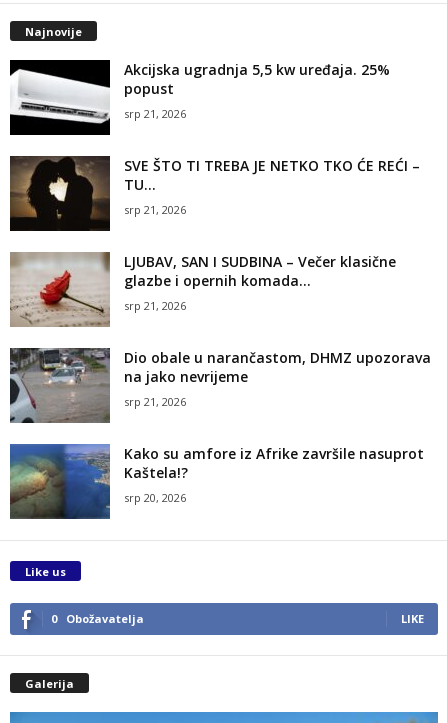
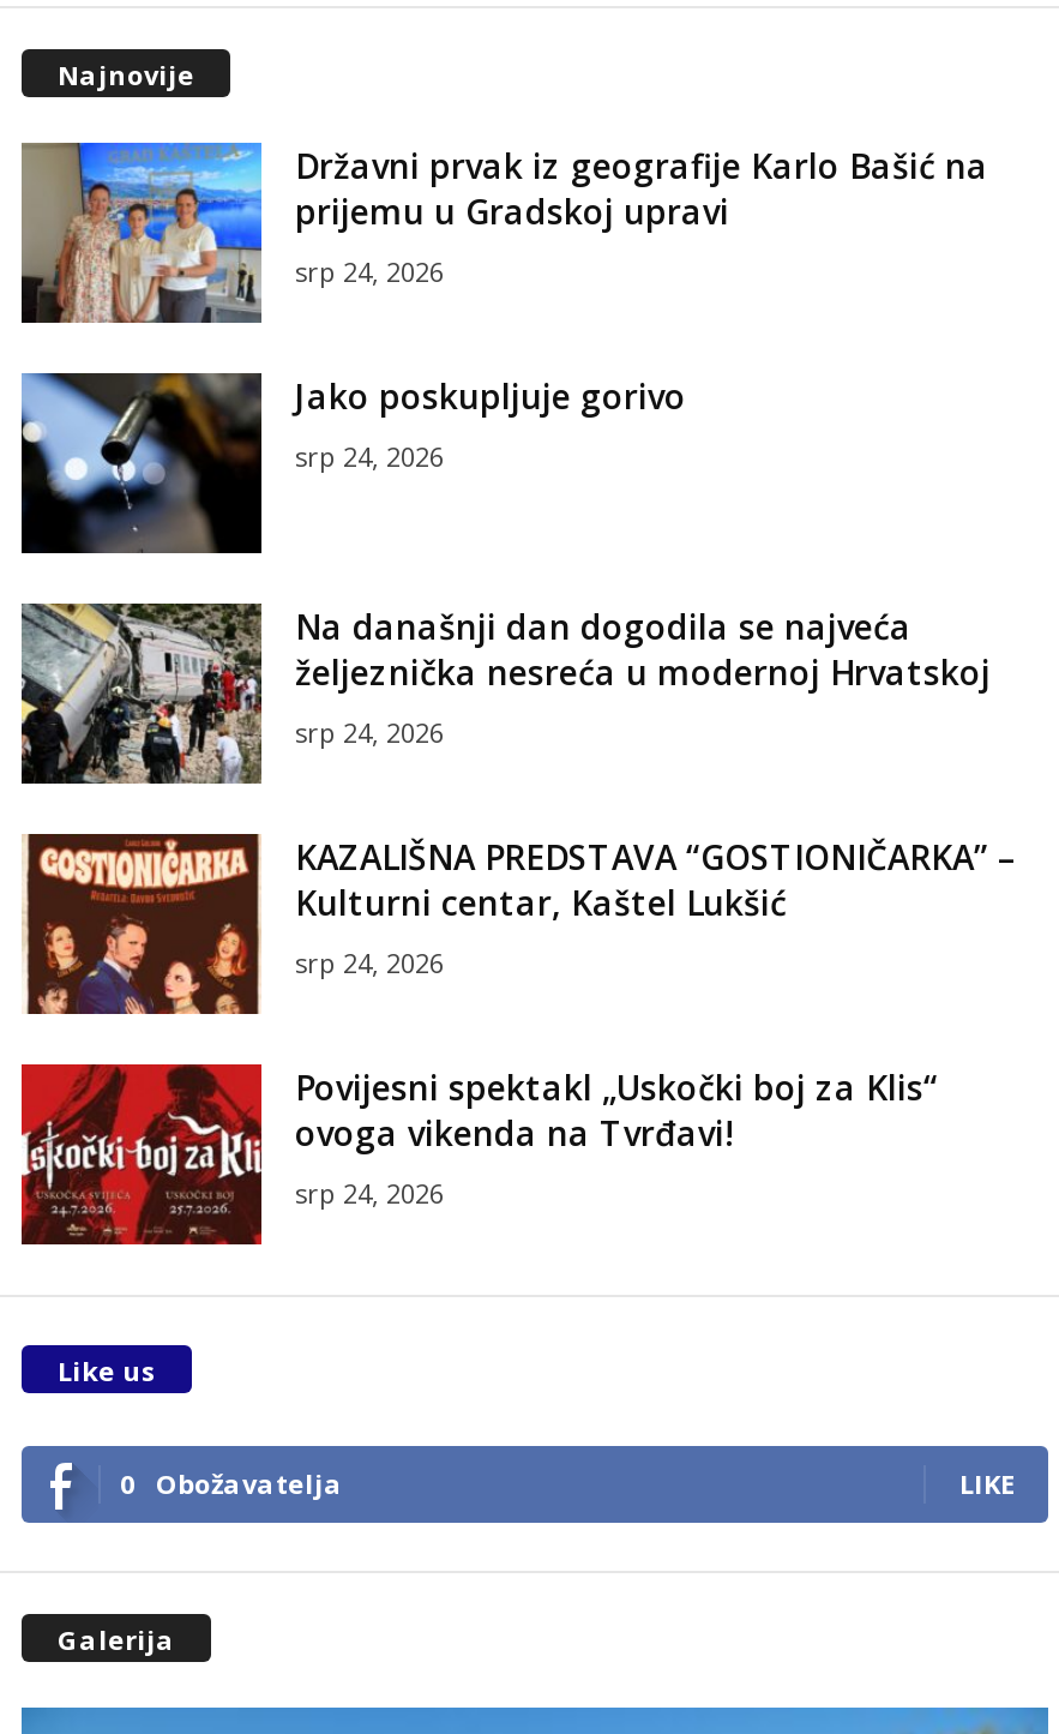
[10,59,390,136] [image] | Akcijska ugradnja 5,5 kw uređaja. 25% | popust | srp 21, 2026 -> [19,140,988,325] [image] | Državni prvak iz geografije Karlo Bašić na | prijemu u Gradskoj upravi | srp 24, 2026
[9,155,420,230] [image] | SVE ŠTO TI TREBA JE NETKO TKO ĆE REĆI – | TU... | srp 21, 2026 -> [19,371,686,553] [image] | Jako poskupljuje gorivo | srp 24, 2026
[10,252,396,328] [image] | LJUBAV, SAN I SUDBINA – Večer klasične | glazbe i opernih komada... | srp 21, 2026 -> [22,603,991,786] [image] | Na današnji dan dogodila se najveća | željeznička nesreća u modernoj Hrvatskoj | srp 24, 2026
[9,348,431,424] [image] | Dio obale u narančastom, DHMZ upozorava | na jako nevrijeme | srp 21, 2026 -> [22,832,1017,1016] [image] | KAZALIŠNA PREDSTAVA “GOSTIONIČARKA” – | Kulturni centar, Kaštel Lukšić | srp 24, 2026
[9,443,424,520] [image] | Kako su amfore iz Afrike završile nasuprot | Kaštela!? | srp 20, 2026 -> [19,1062,938,1247] [image] | Povijesni spektakl „Uskočki boj za Klis“ | ovoga vikenda na Tvrđavi! | srp 24, 2026

